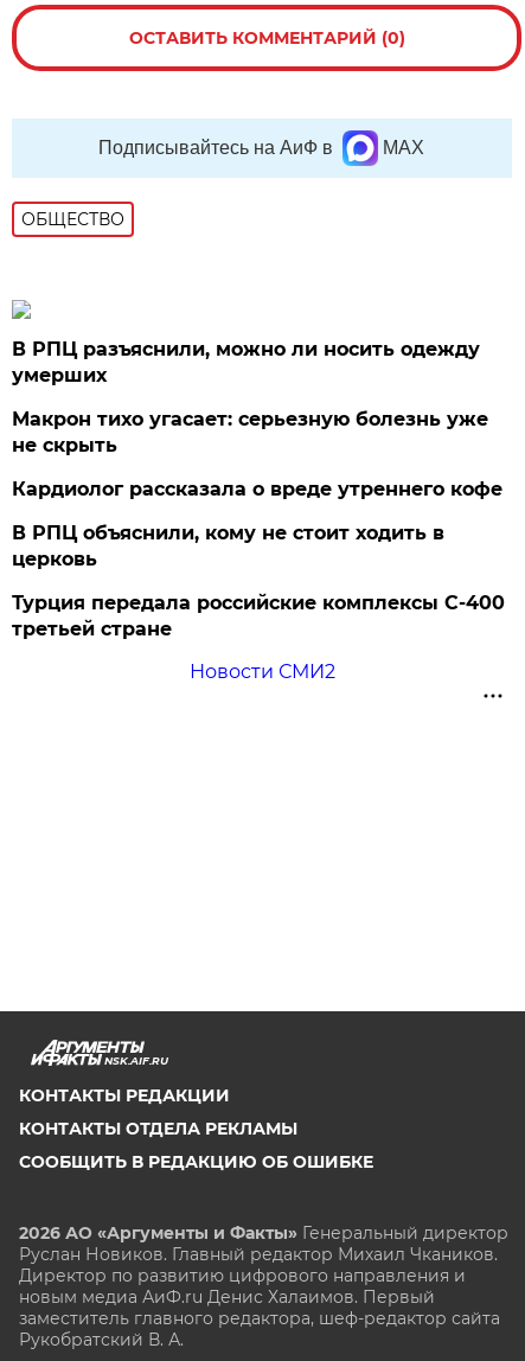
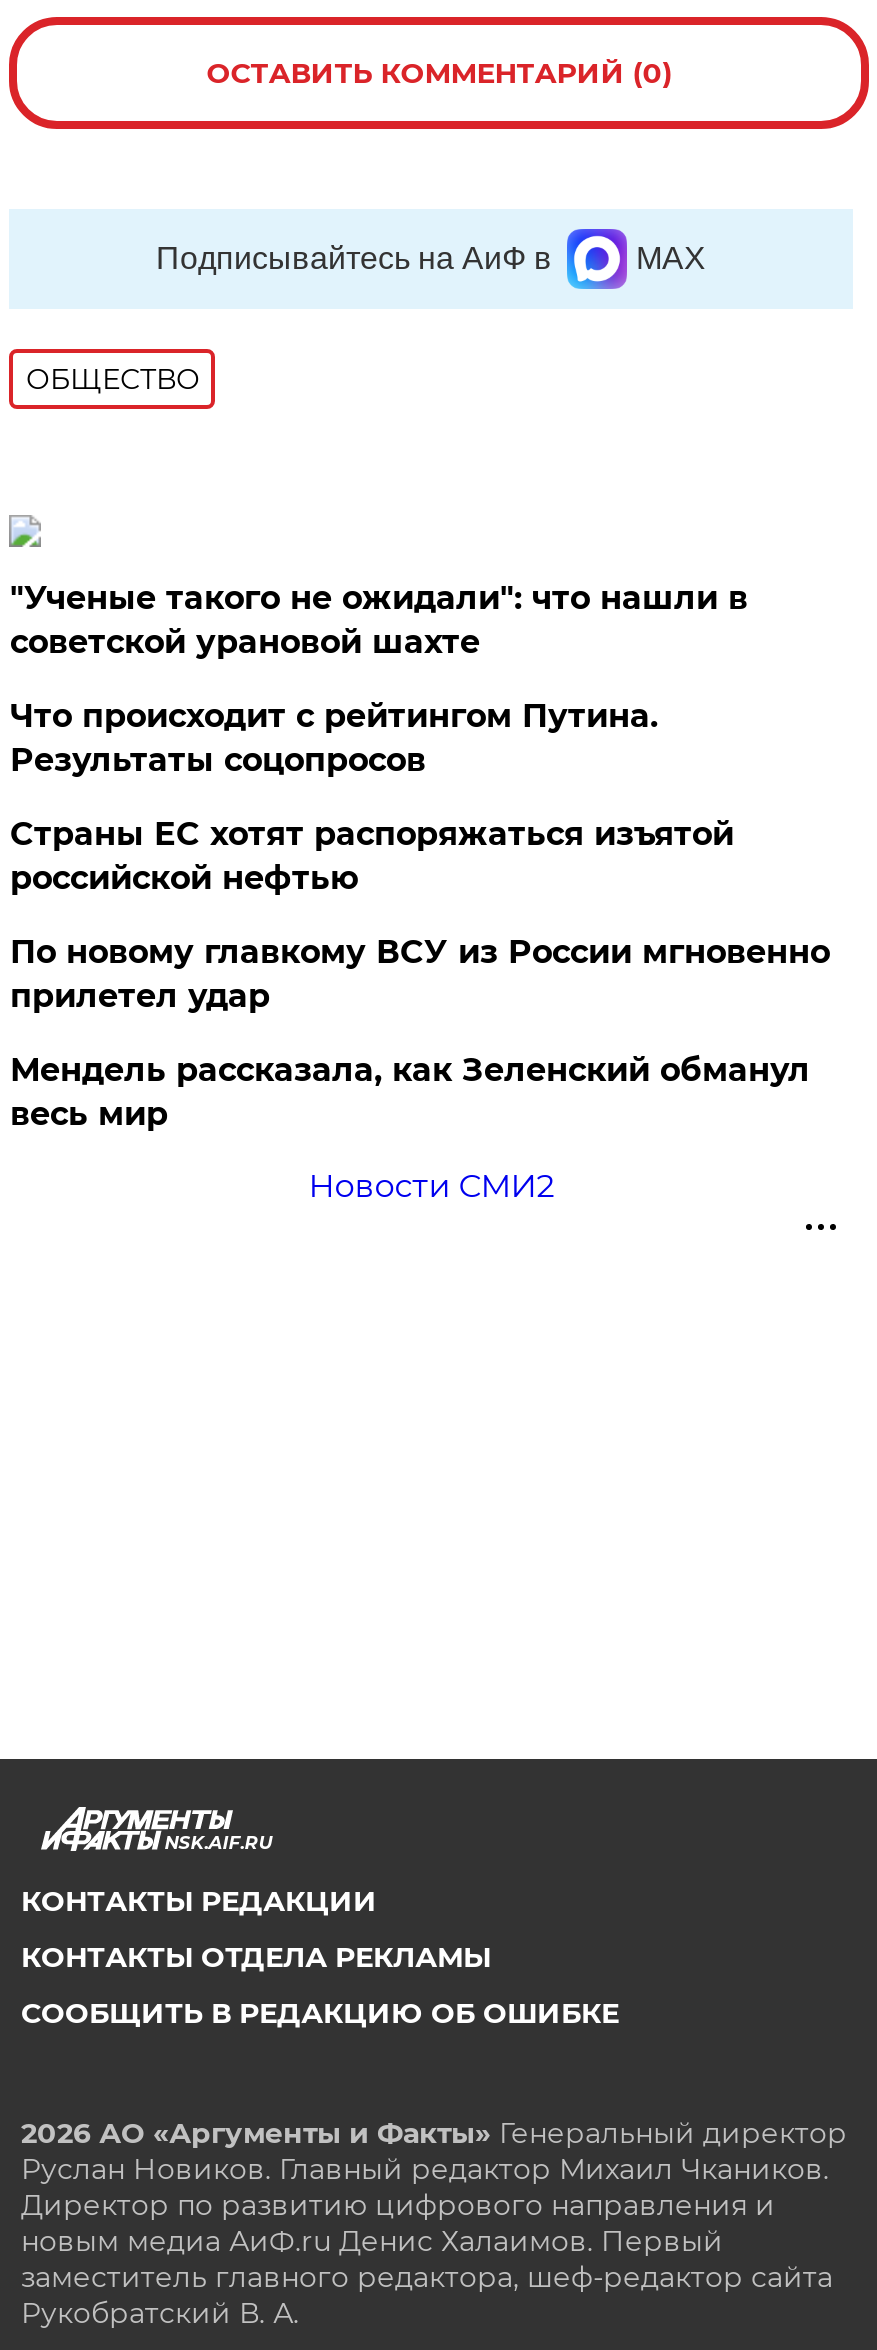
[12,338,480,386] В РПЦ разъяснили, можно ли носить одежду | умерших -> [10,579,748,661] "Ученые такого не ожидали": что нашли в | советской урановой шахте
[12,408,489,456] Макрон тихо угасает: серьезную болезнь уже | не скрыть -> [10,697,658,779] Что происходит с рейтингом Путина. | Результаты соцопросов
[12,478,503,500] Кардиолог рассказала о вреде утреннего кофе -> [10,815,734,897] Страны ЕС хотят распоряжаться изъятой | российской нефтью
[12,522,445,570] В РПЦ объяснили, кому не стоит ходить в | церковь -> [10,933,830,1015] По новому главкому ВСУ из России мгновенно | прилетел удар
[12,592,505,640] Турция передала российские комплексы С-400 | третьей стране -> [10,1051,810,1133] Мендель рассказала, как Зеленский обманул | весь мир

